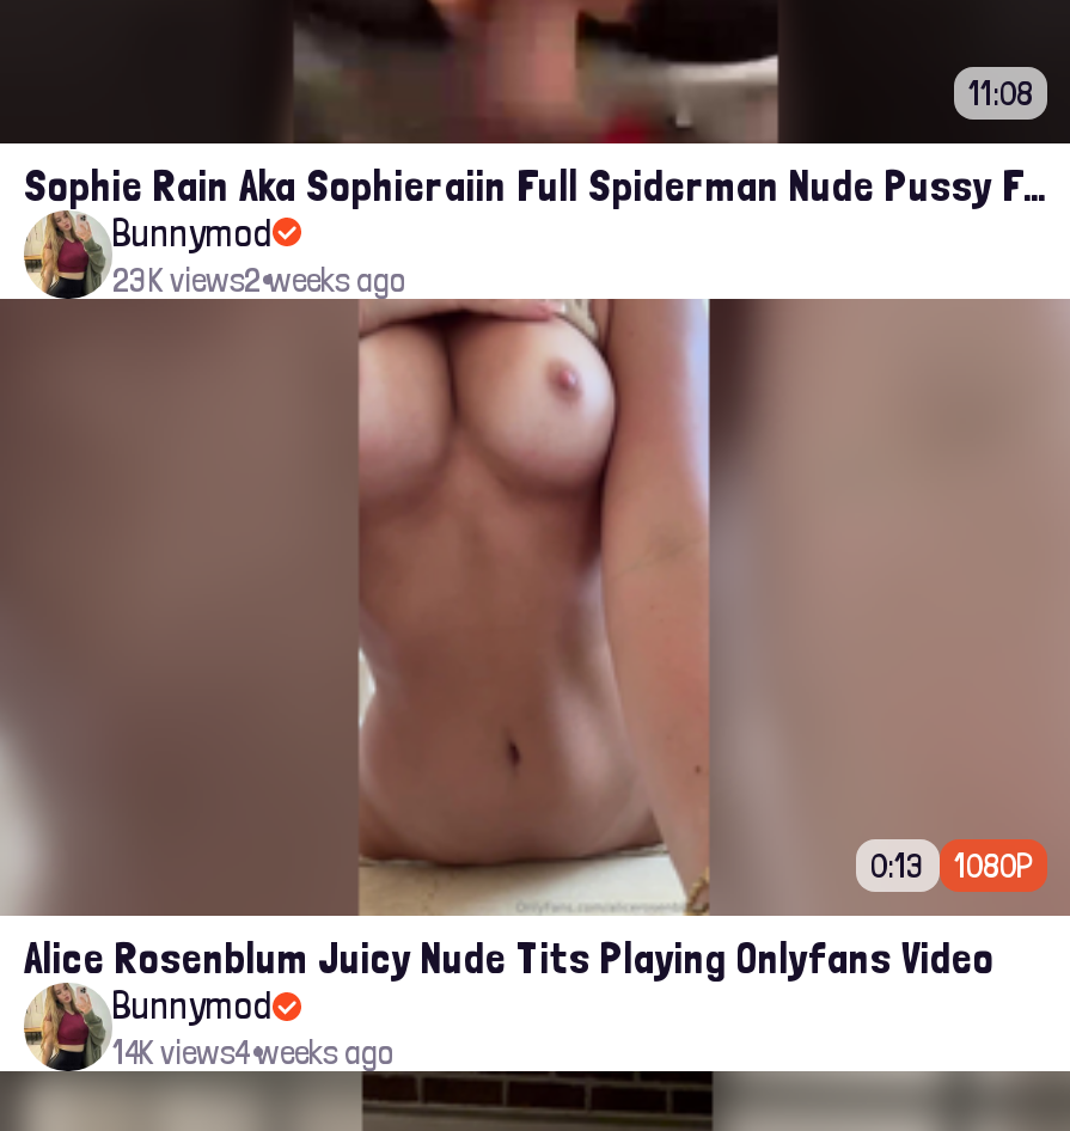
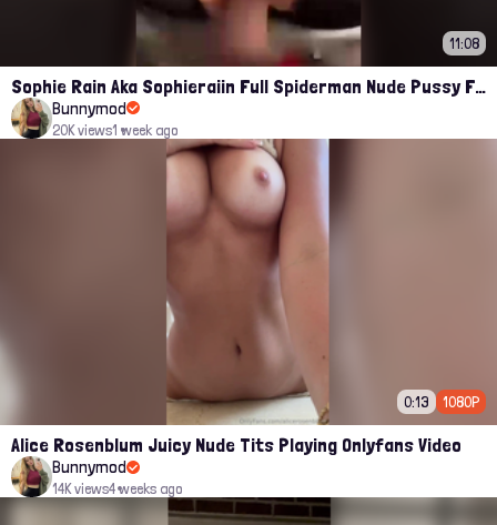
[112,260,404,298] 23K views2 weeks ago -> [52,121,177,139] 20K views1 week ago

